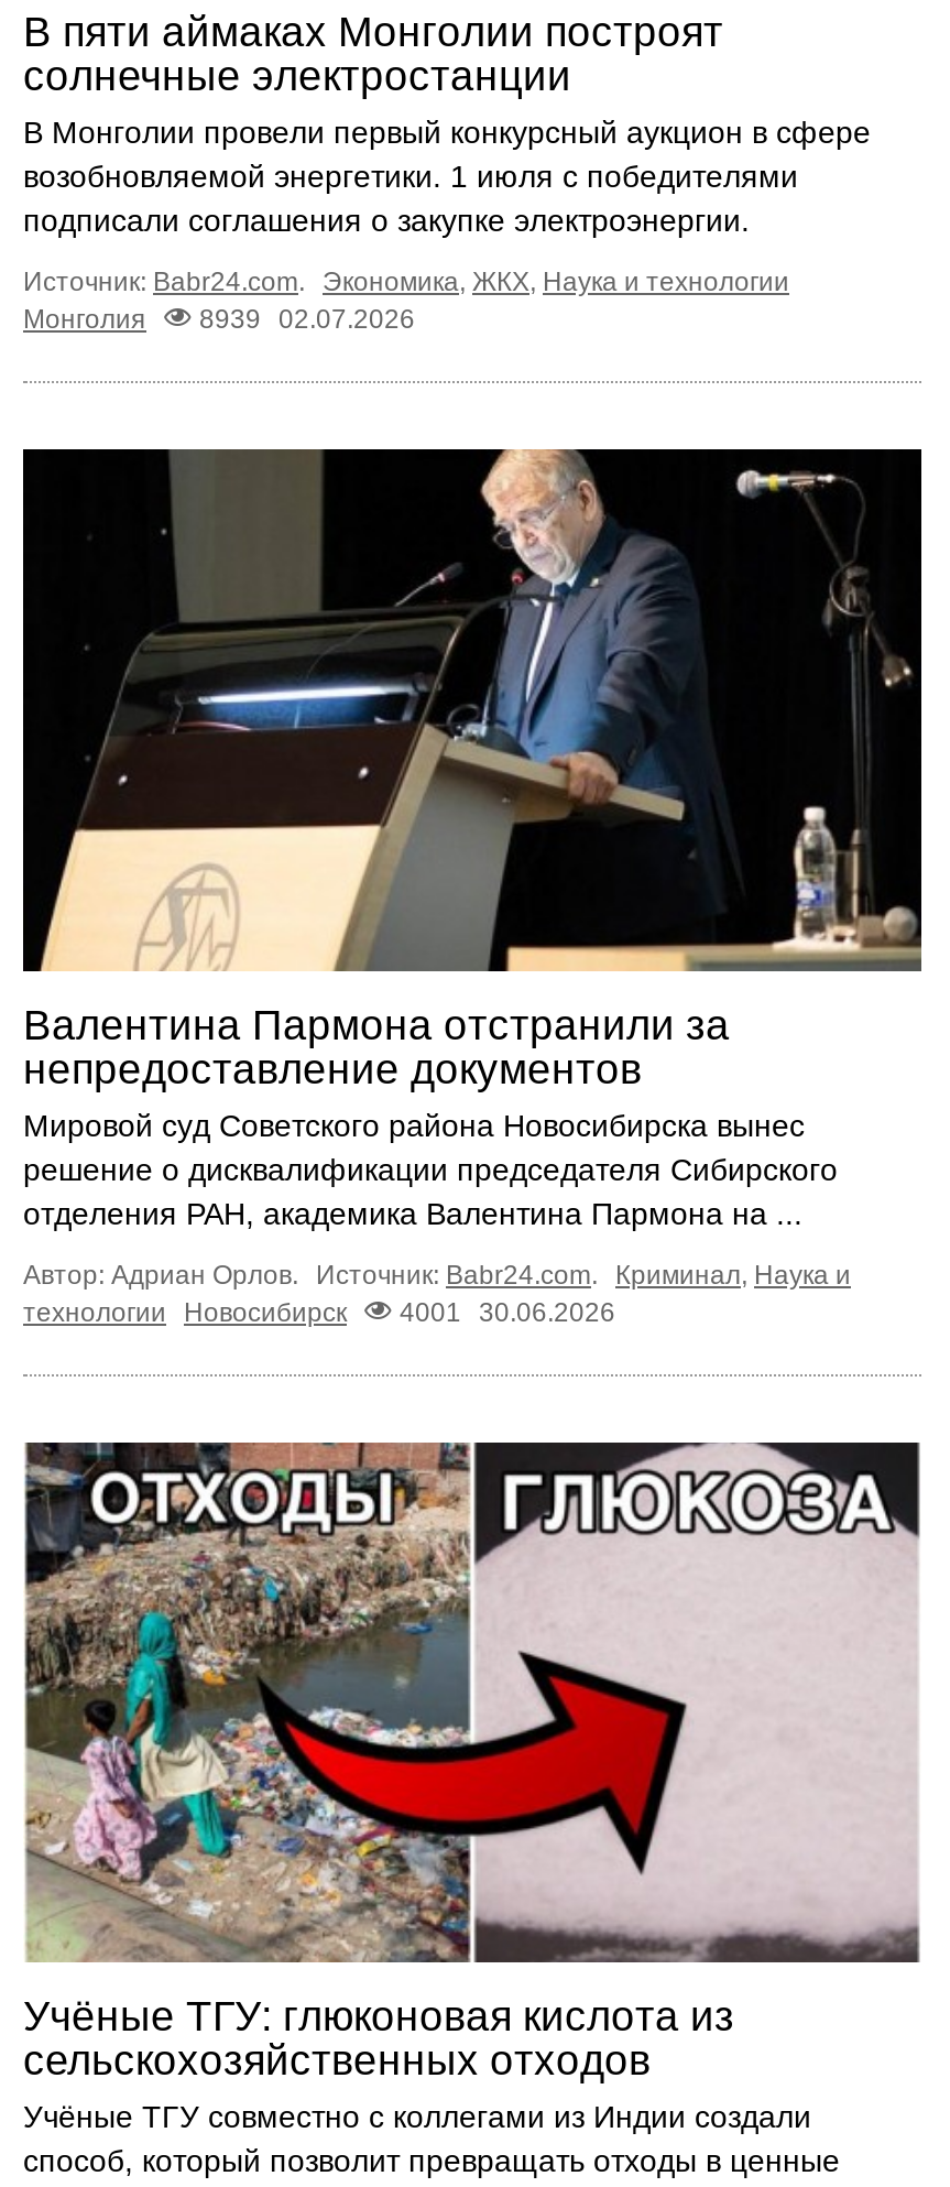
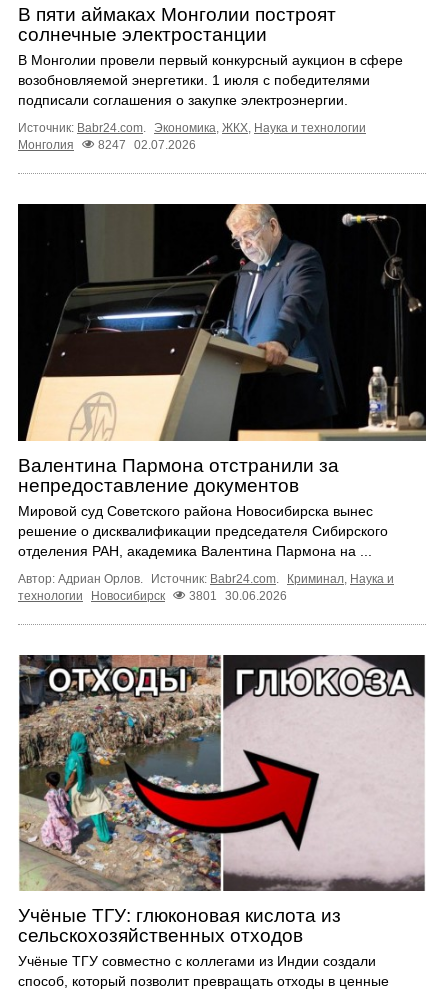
[23,304,415,335] Монголия 8939 02.07.2026 -> [18,138,196,152] Монголия 8247 02.07.2026
[23,1297,615,1328] технологии Новосибирск 4001 30.06.2026 -> [18,589,287,603] технологии Новосибирск 3801 30.06.2026

